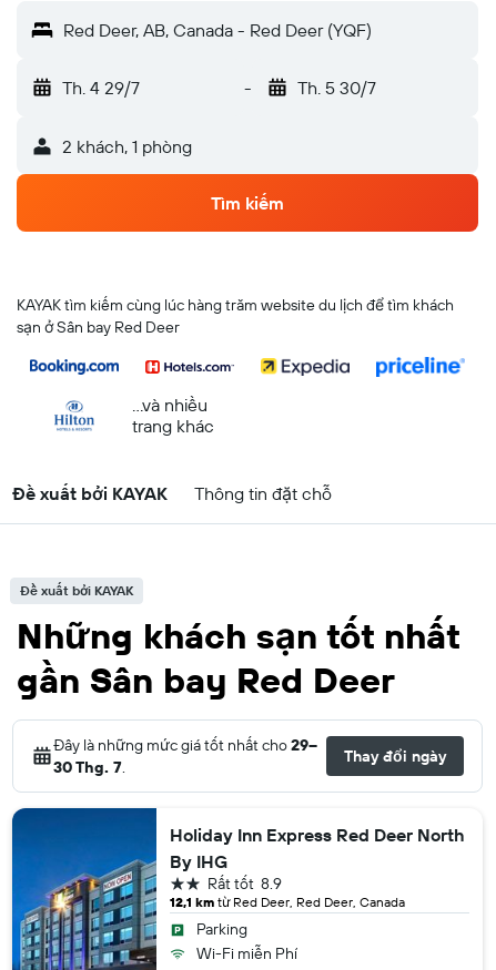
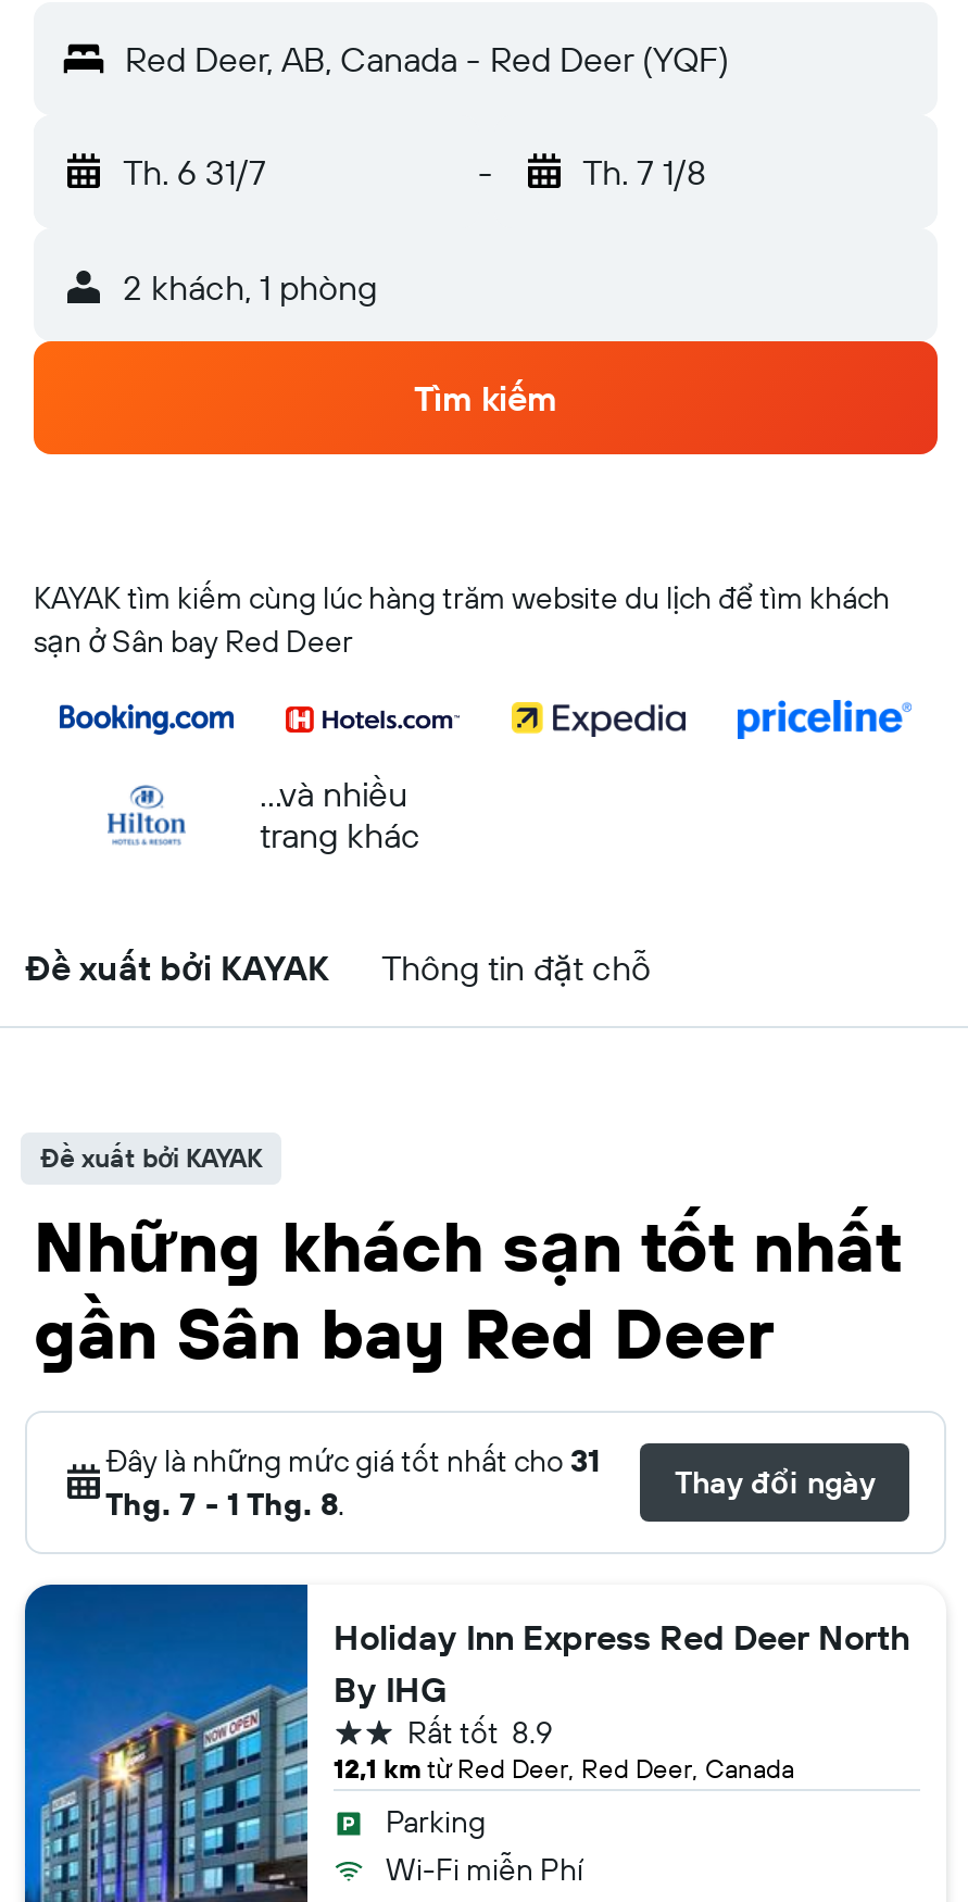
[62,76,140,99] Th. 4 29/7 -> [123,150,266,193] Th. 6 31/7
[297,76,376,99] Th. 5 30/7 -> [582,150,706,193] Th. 7 1/8
[53,735,317,777] Đây là những mức giá tốt nhất cho 29– | 30 Thg. 7. -> [105,1441,601,1524] Đây là những mức giá tốt nhất cho 31 | Thg. 7 - 1 Thg. 8.

